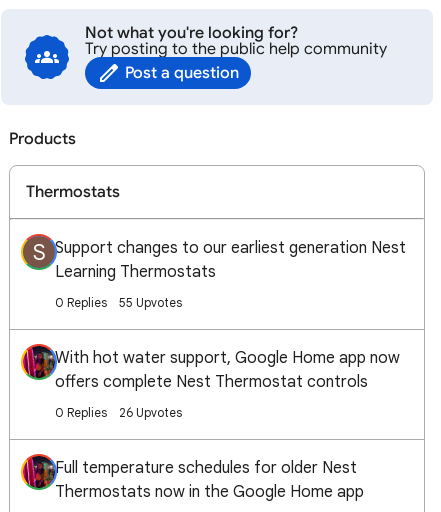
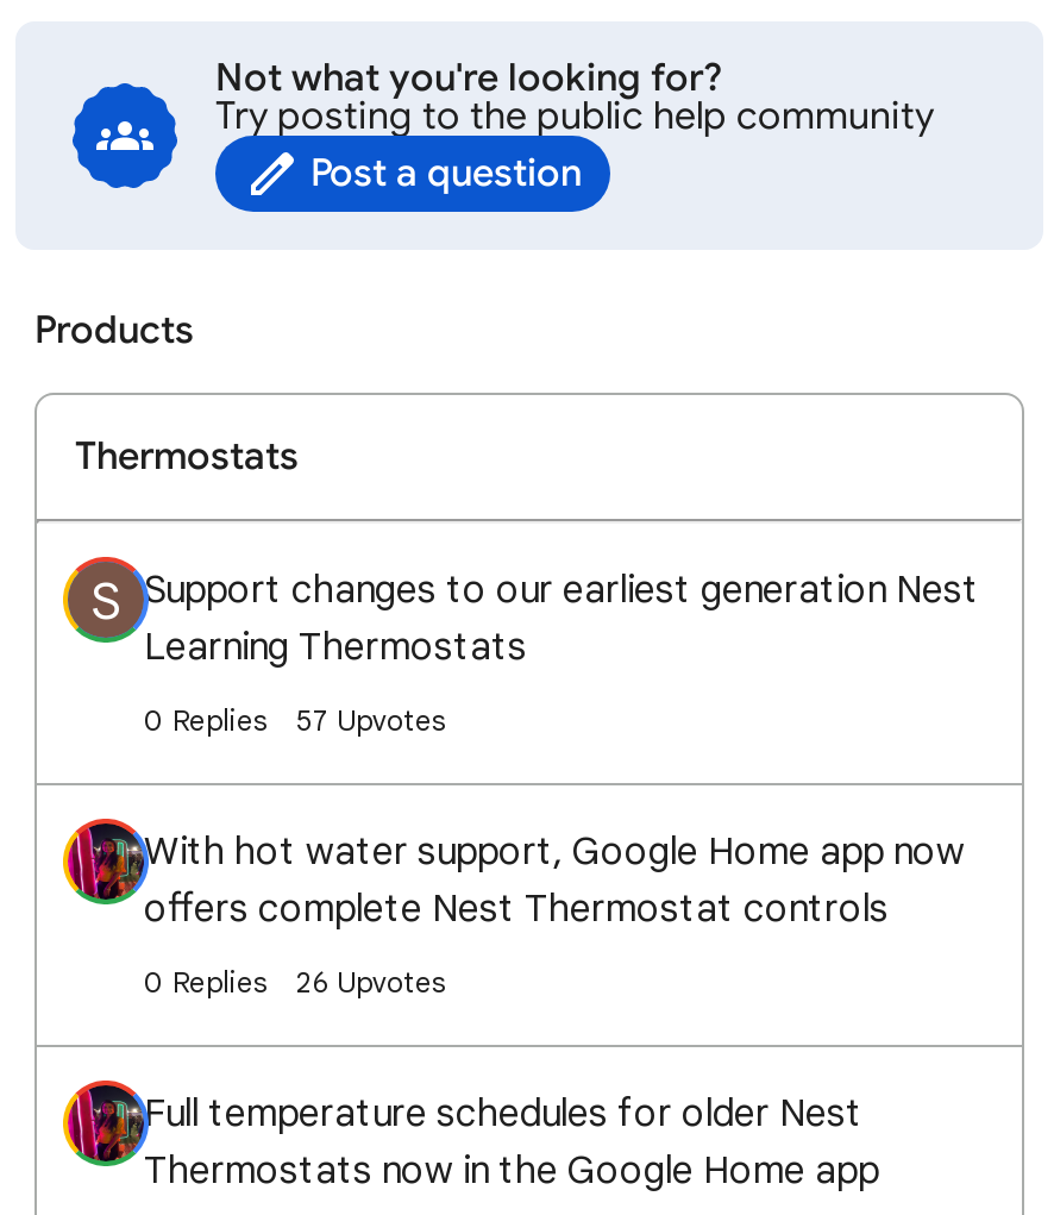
[119,295,182,310] 55 Upvotes -> [296,702,446,738] 57 Upvotes

